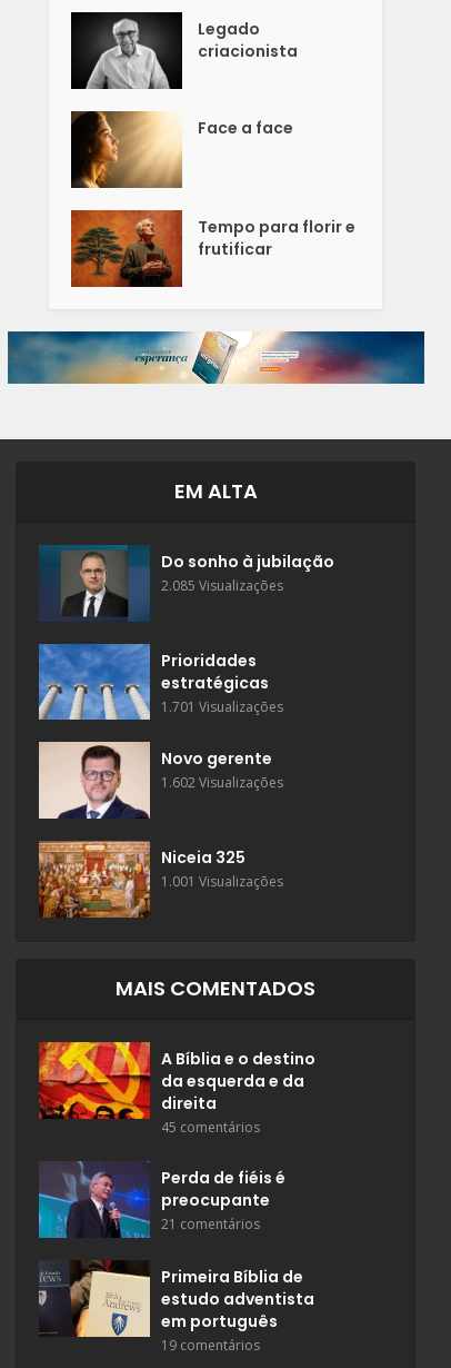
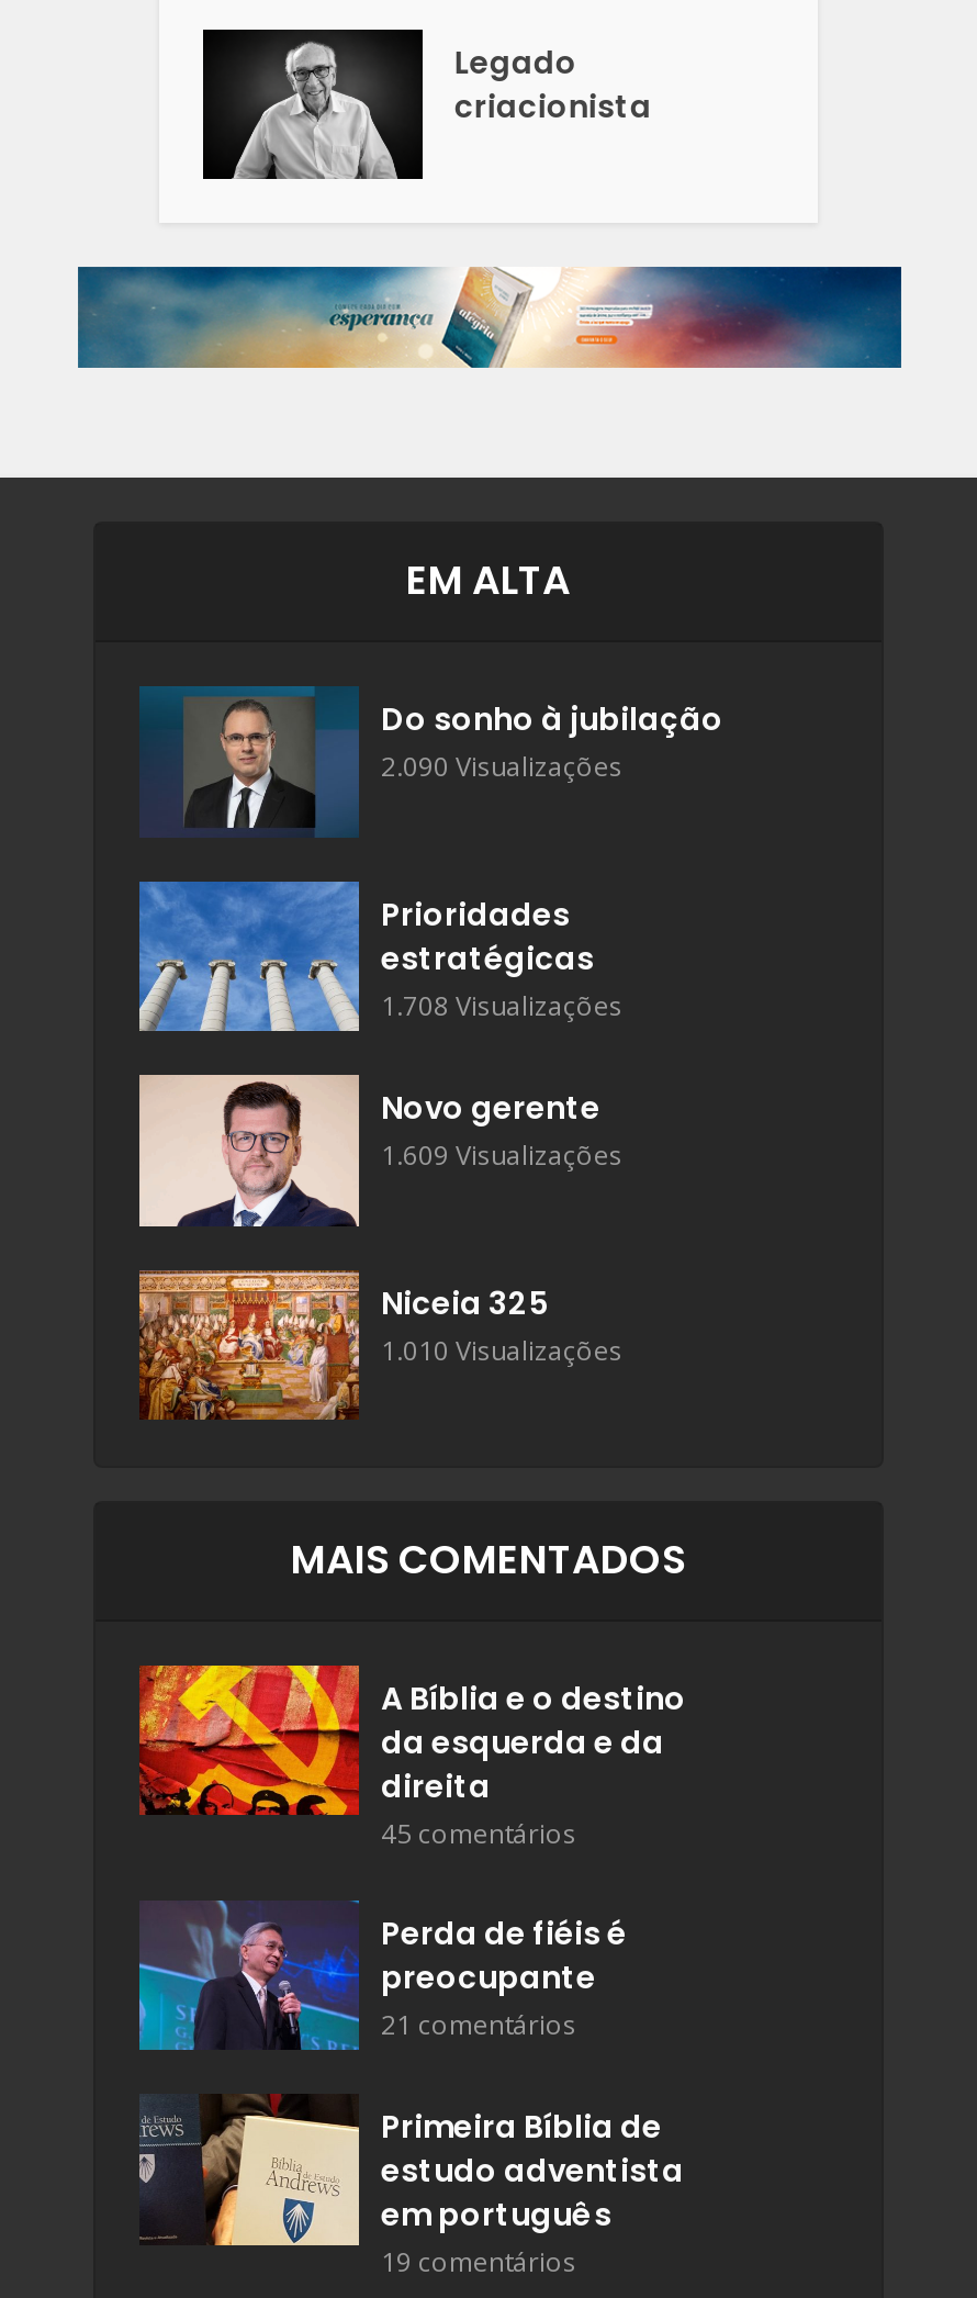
[70,110,294,189] [image] | Face a face -> none
[70,209,356,288] [image] | Tempo para florir e | frutificar -> none
[161,576,283,595] 2.085 Visualizações -> [381,748,622,785] 2.090 Visualizações
[161,697,283,716] 1.701 Visualizações -> [381,986,622,1023] 1.708 Visualizações
[161,774,283,792] 1.602 Visualizações -> [381,1136,622,1173] 1.609 Visualizações
[161,872,283,891] 1.001 Visualizações -> [381,1330,622,1368] 1.010 Visualizações

